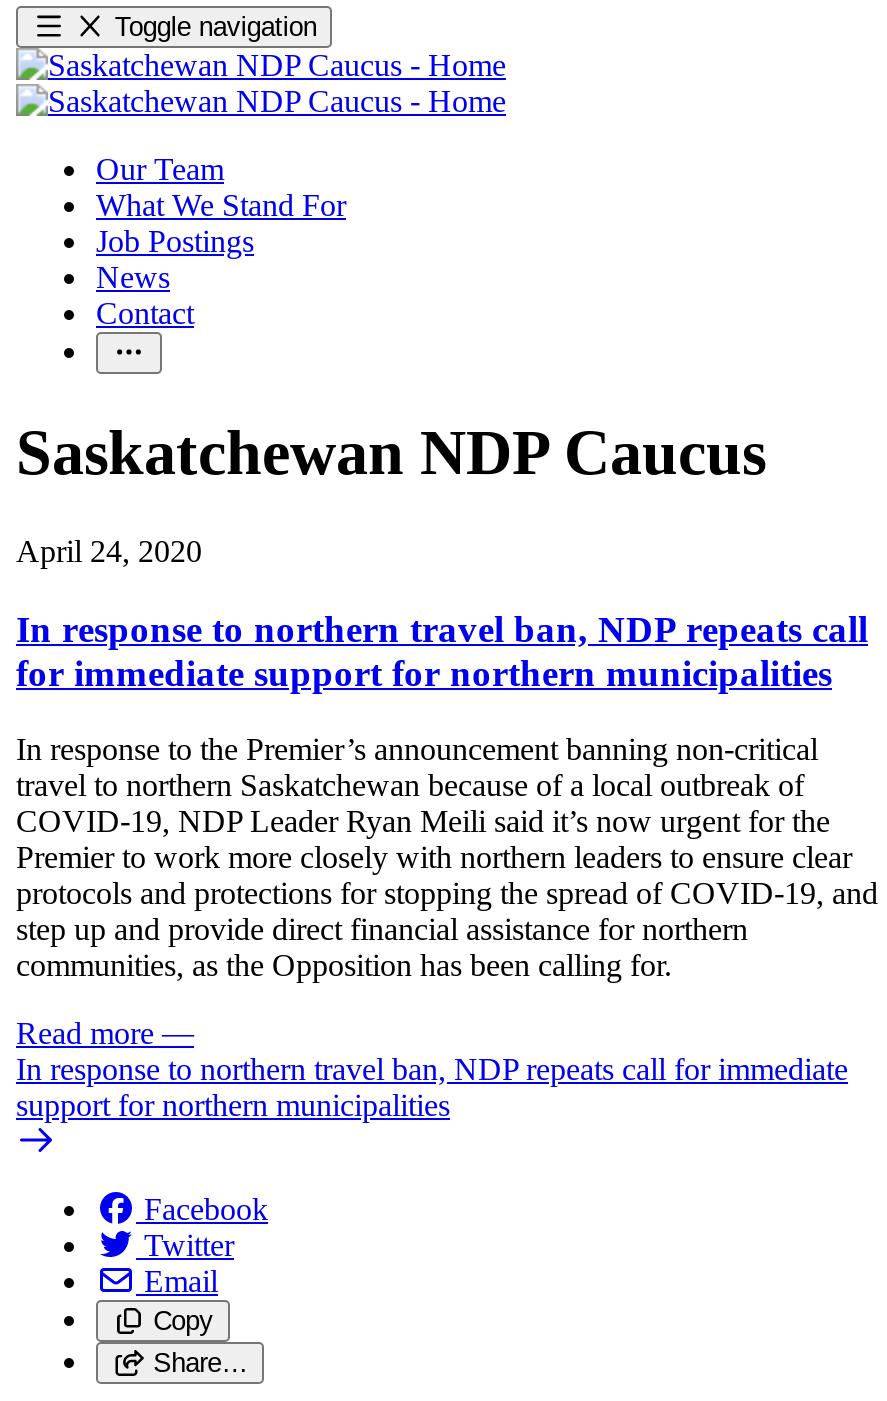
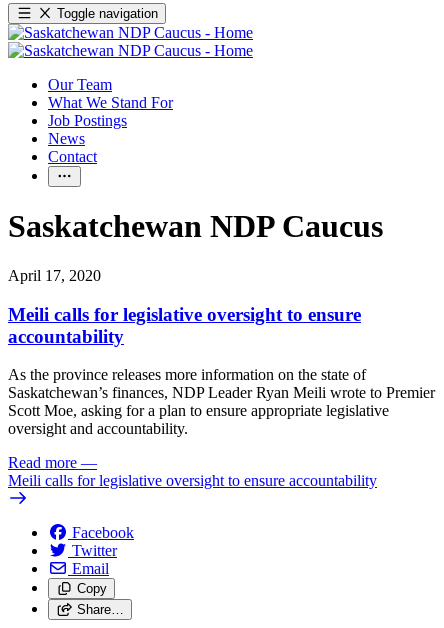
[16,534,202,568] April 24, 2020 -> [8,267,101,284] April 17, 2020
[16,607,868,693] In response to northern travel ban, NDP repeats call | for immediate support for northern municipalities -> [8,304,361,347] Meili calls for legislative oversight to ensure | accountability
[16,733,878,983] In response to the Premier’s announcement banning non-critical | travel to northern Saskatchewan because of a local outbreak of | COVID-19, NDP Leader Ryan Meili said it’s now urgent for the | Premier to work more closely with northern leaders to ensure clear | protocols and protections for stopping the spread of COVID-19, and | step up and provide direct financial assistance for northern | communities, as the Opposition has been calling for. -> [8,366,435,437] As the province releases more information on the state of | Saskatchewan’s finances, NDP Leader Ryan Meili wrote to Premier | Scott Moe, asking for a plan to ensure appropriate legislative | oversight and accountability.
[16,1053,848,1123] In response to northern travel ban, NDP repeats call for immediate | support for northern municipalities -> [8,472,377,489] Meili calls for legislative oversight to ensure accountability

